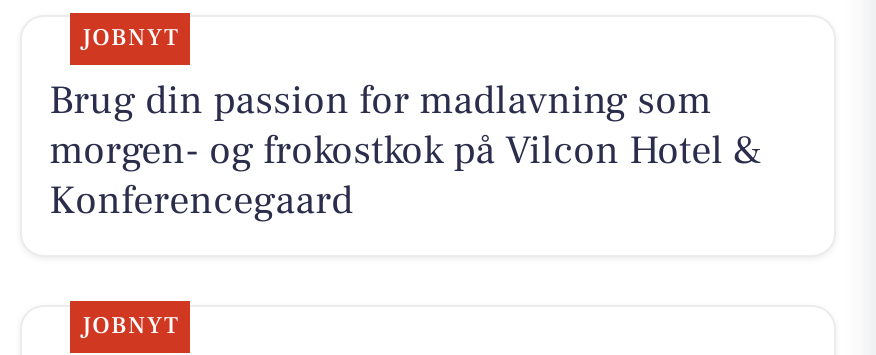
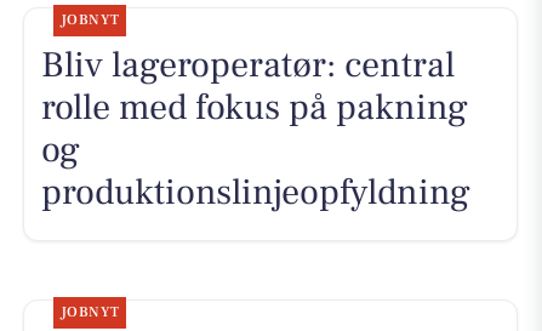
[49,75,761,227] Brug din passion for madlavning som | morgen- og frokostkok på Vilcon Hotel & | Konferencegaard -> [41,41,470,216] Bliv lageroperatør: central | rolle med fokus på pakning | og | produktionslinjeopfyldning

